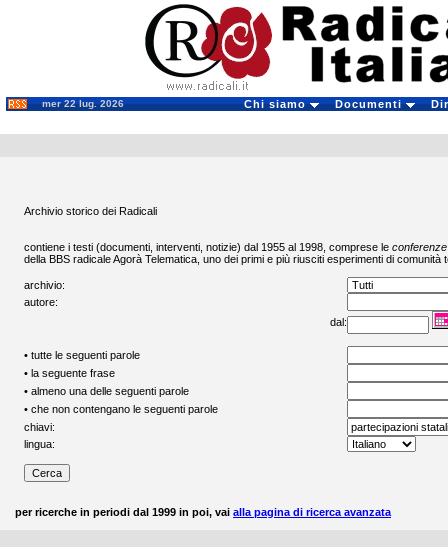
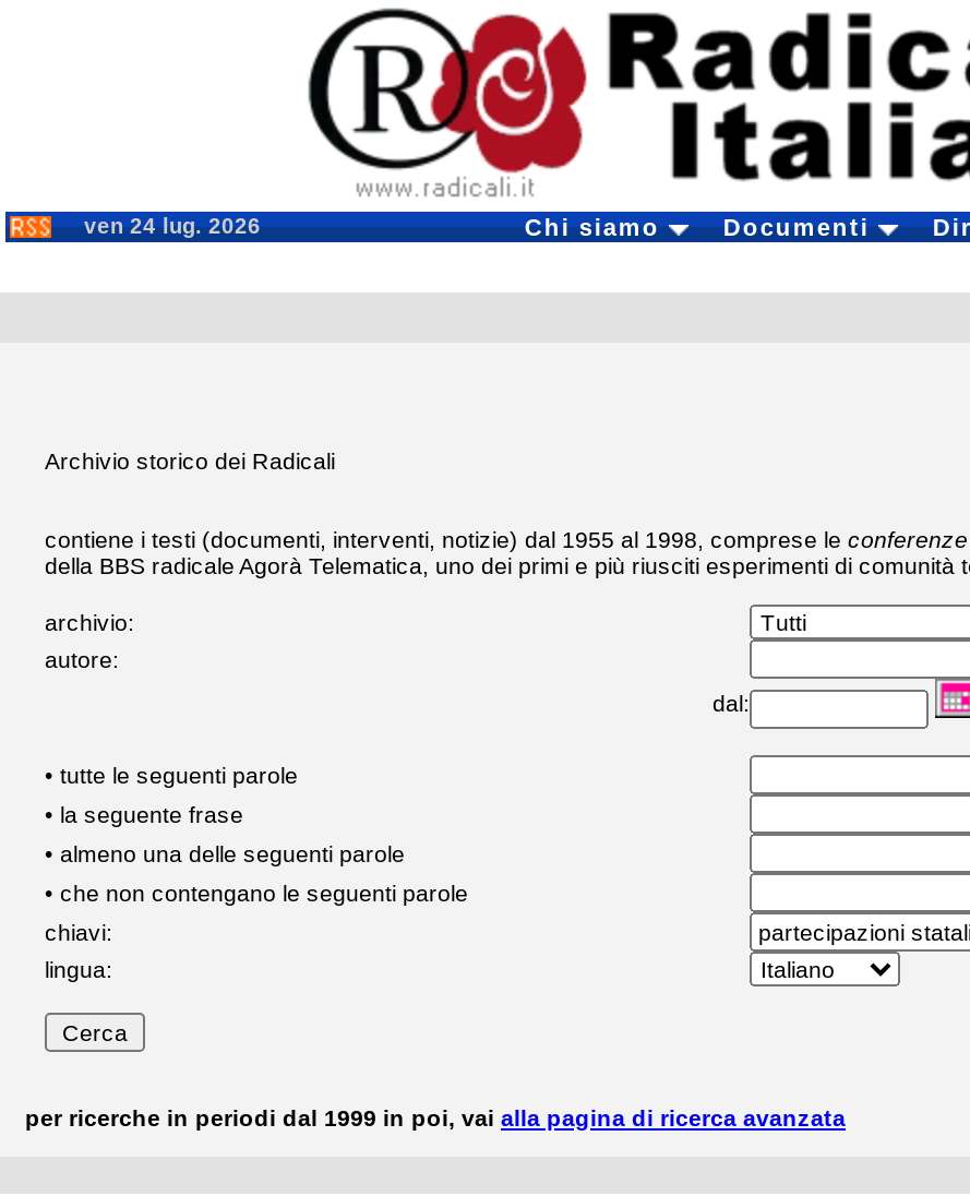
[42,98,124,109] mer 22 lug. 2026 -> [84,214,261,238] ven 24 lug. 2026

